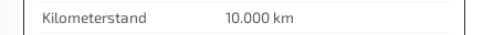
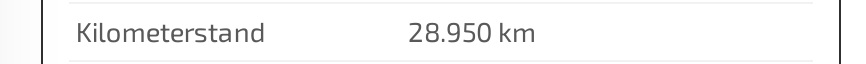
[226,8,295,27] 10.000 km -> [408,15,536,49] 28.950 km

